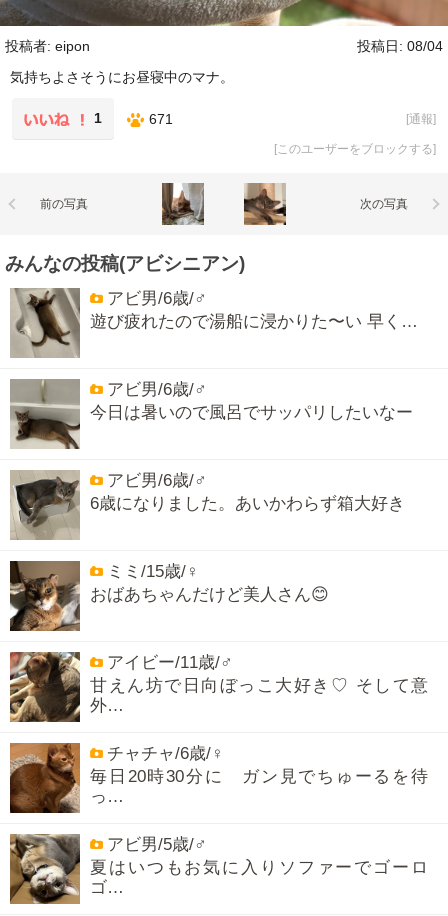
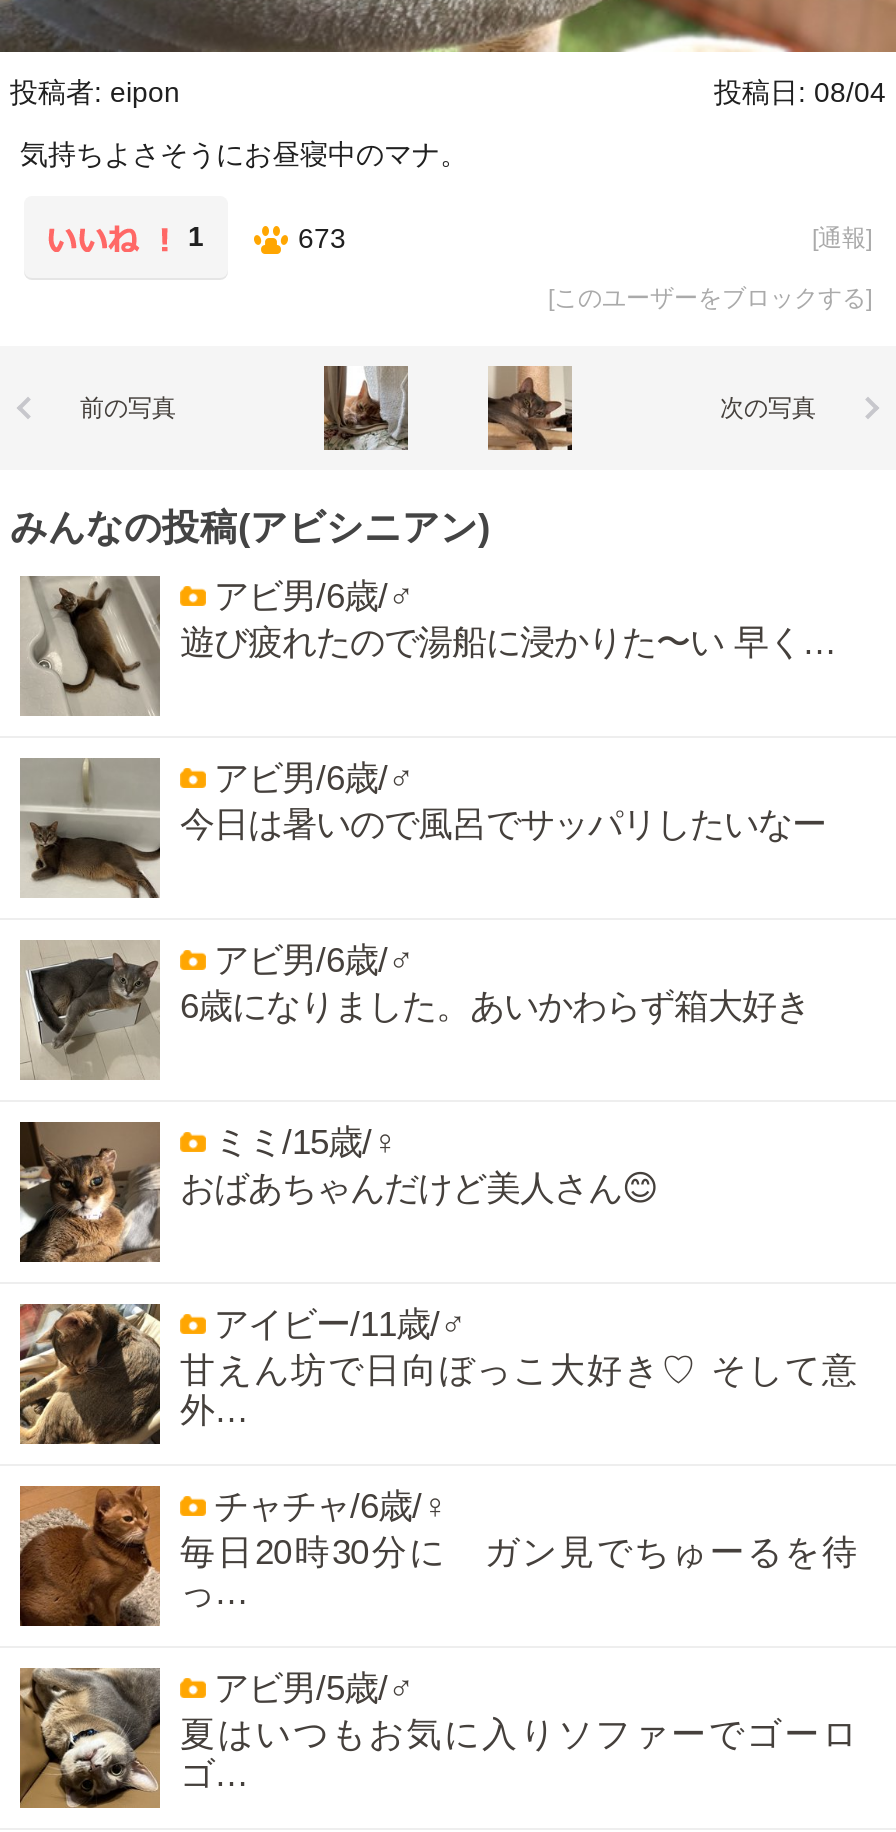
[149,111,173,127] 671 -> [298,222,346,254] 673

